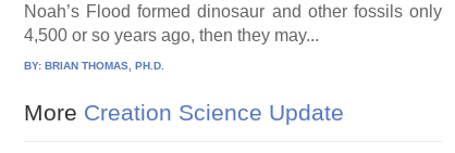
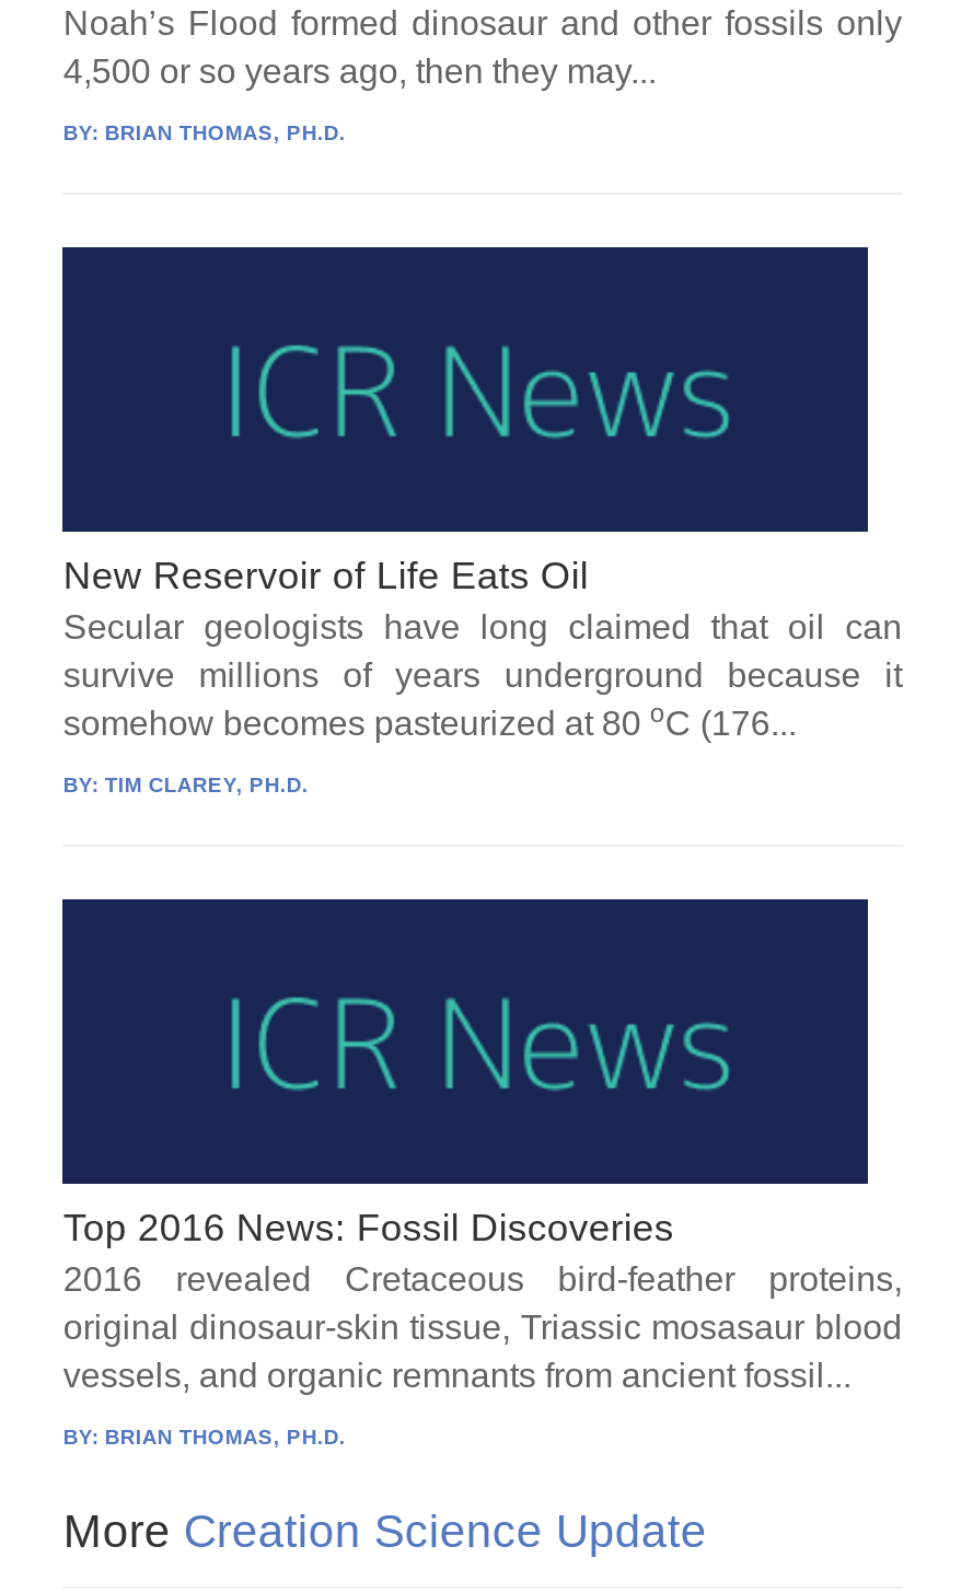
none -> [60,245,902,797] [image] | New Reservoir of Life Eats Oil | Secular geologists have long claimed that oil can | survive millions of years underground because it | somehow becomes pasteurized at 80 oC (176... | BY: TIM CLAREY, PH.D.
none -> [60,897,902,1448] [image] | Top 2016 News: Fossil Discoveries | 2016 revealed Cretaceous bird-feather proteins, | original dinosaur-skin tissue, Triassic mosasaur blood | vessels, and organic remnants from ancient fossil... | BY: BRIAN THOMAS, PH.D.

